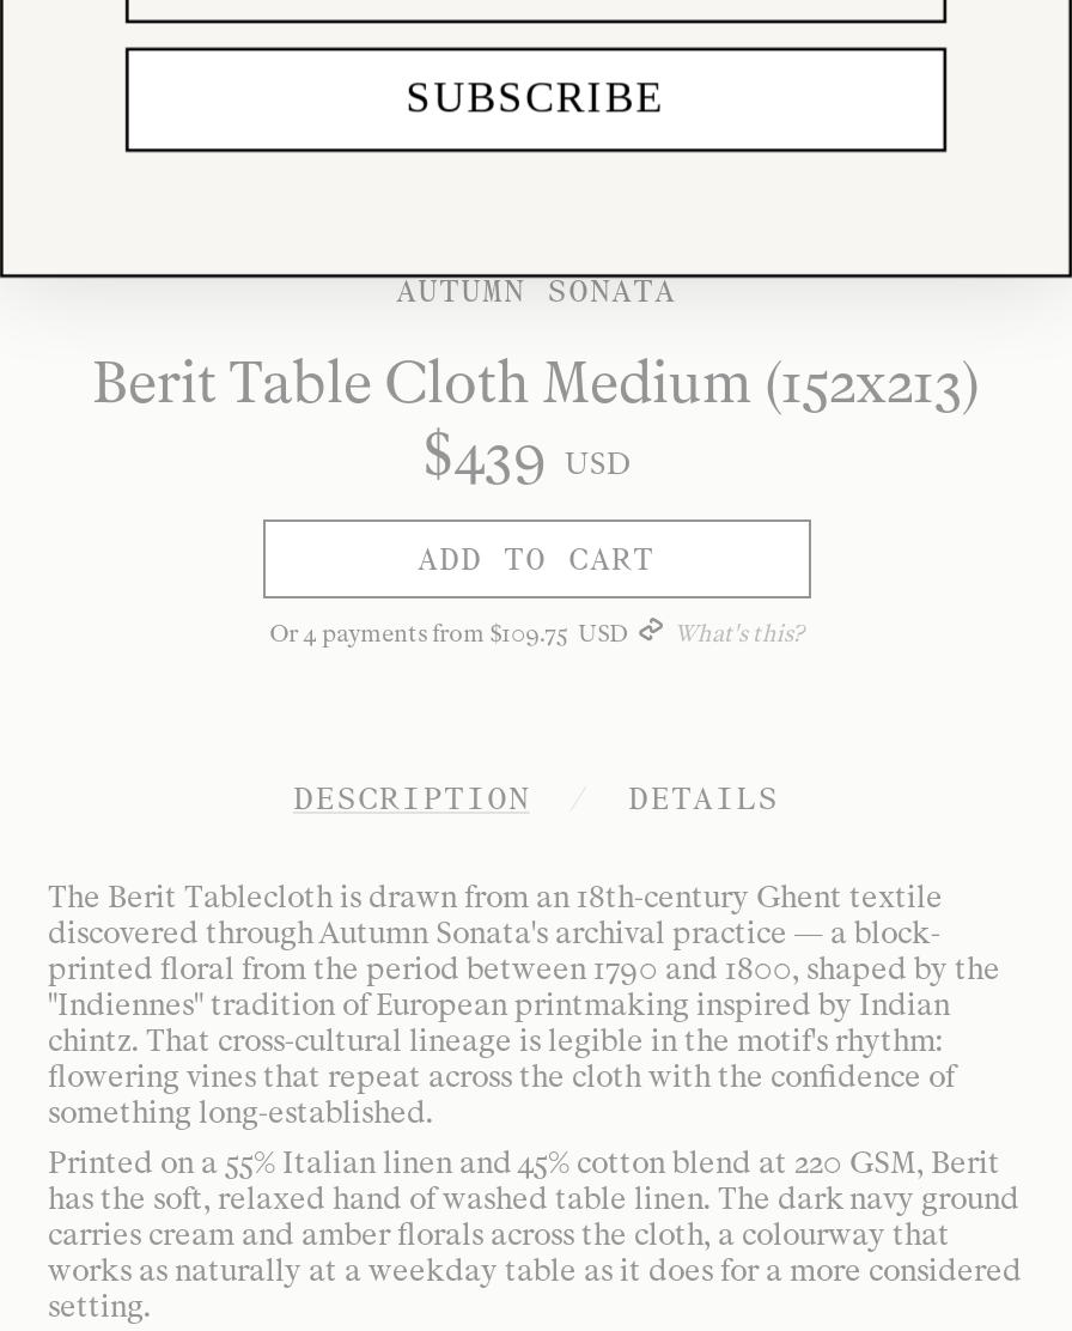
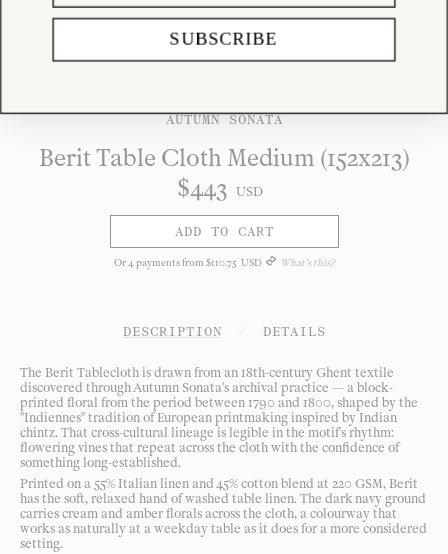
[422,421,631,488] $439 USD -> [177,174,263,202] $443 USD
[269,620,628,649] Or 4 payments from $109 75 USD -> [114,257,262,269] Or 4 payments from $110 75 USD

